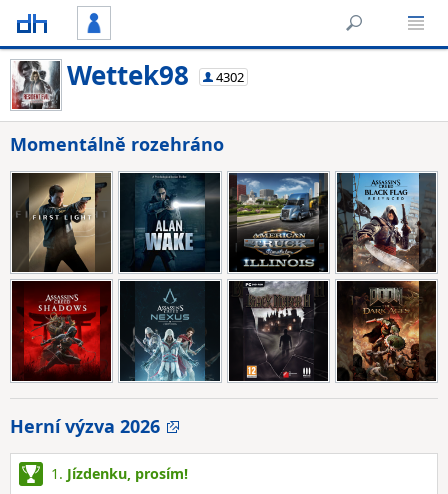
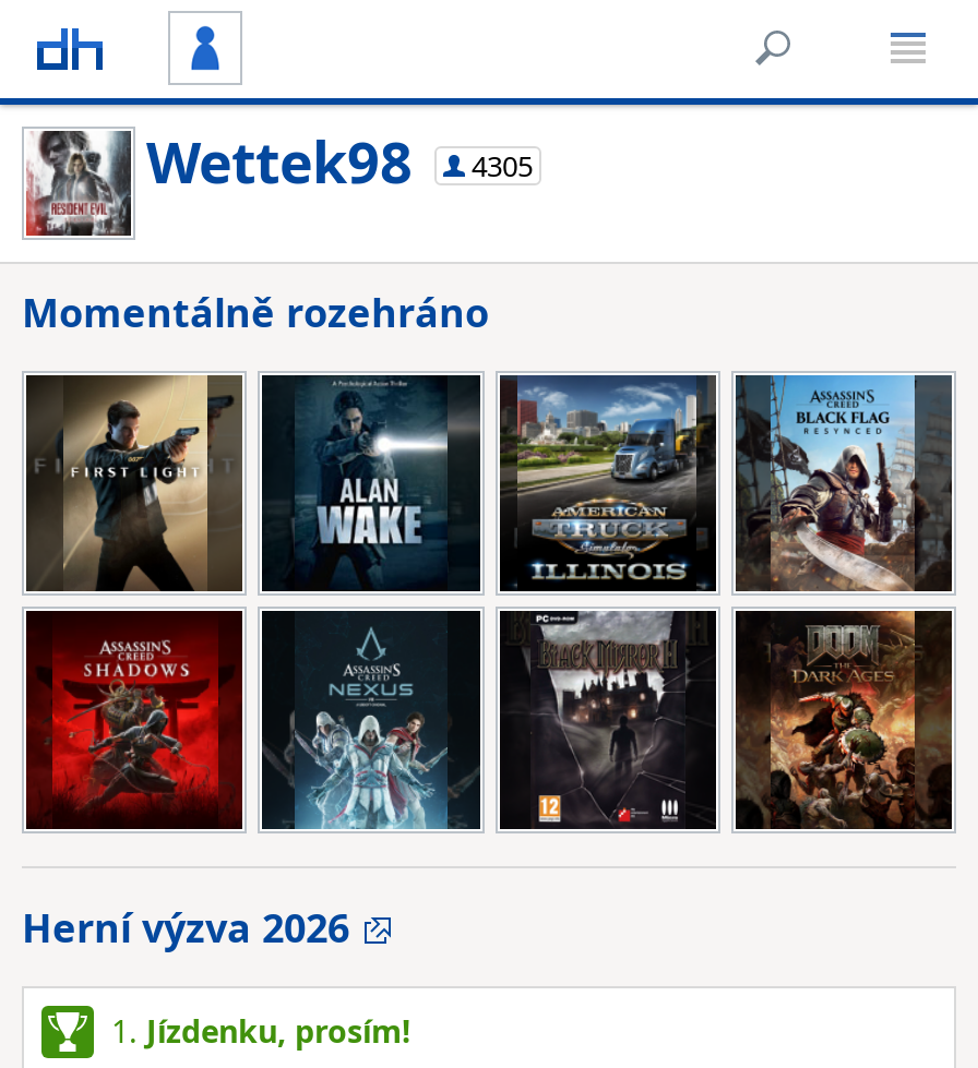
[67,57,244,93] Wettek98 4302 -> [146,122,533,201] Wettek98 4305

